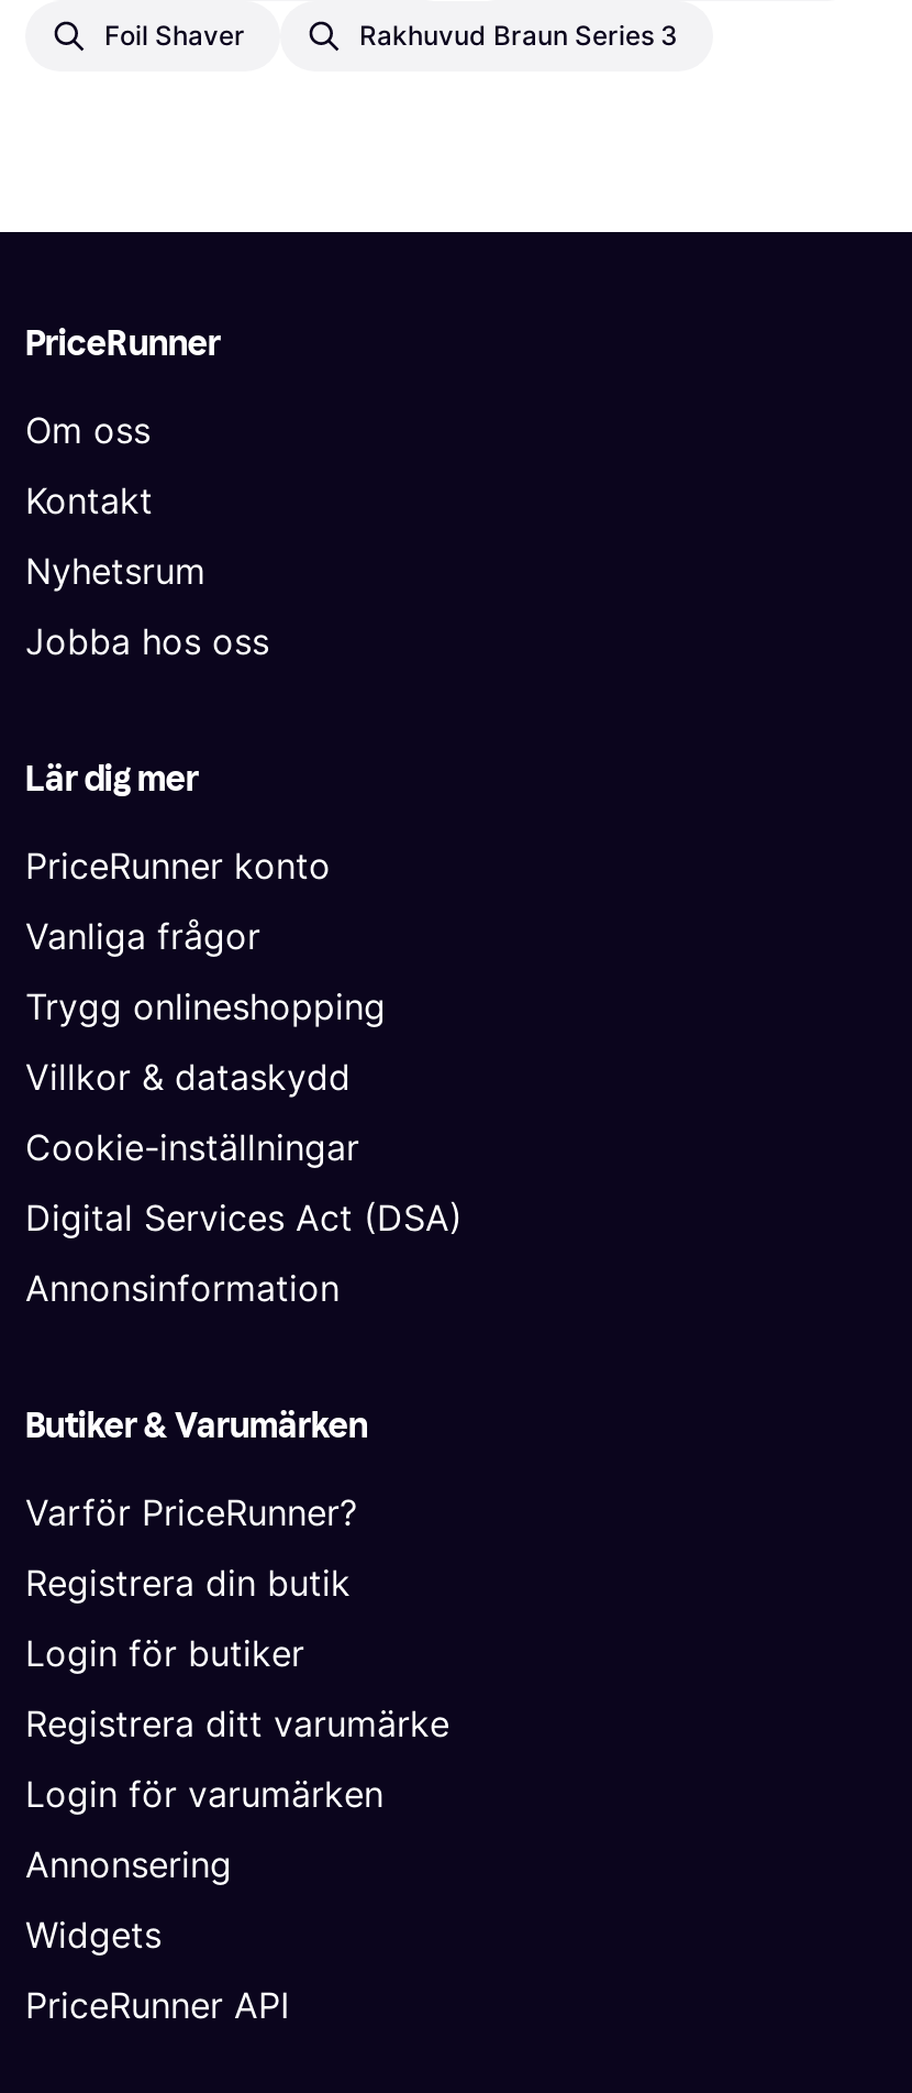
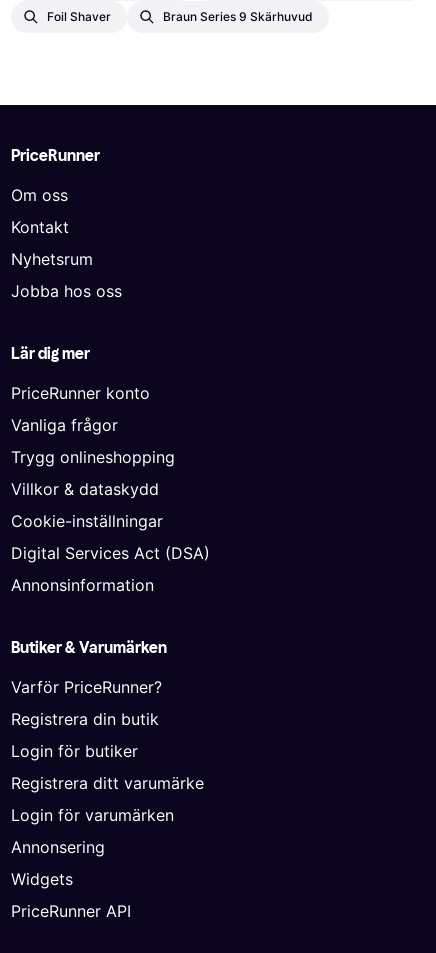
[359,19,678,52] Rakhuvud Braun Series 3 -> [163,9,313,24] Braun Series 9 Skärhuvud

